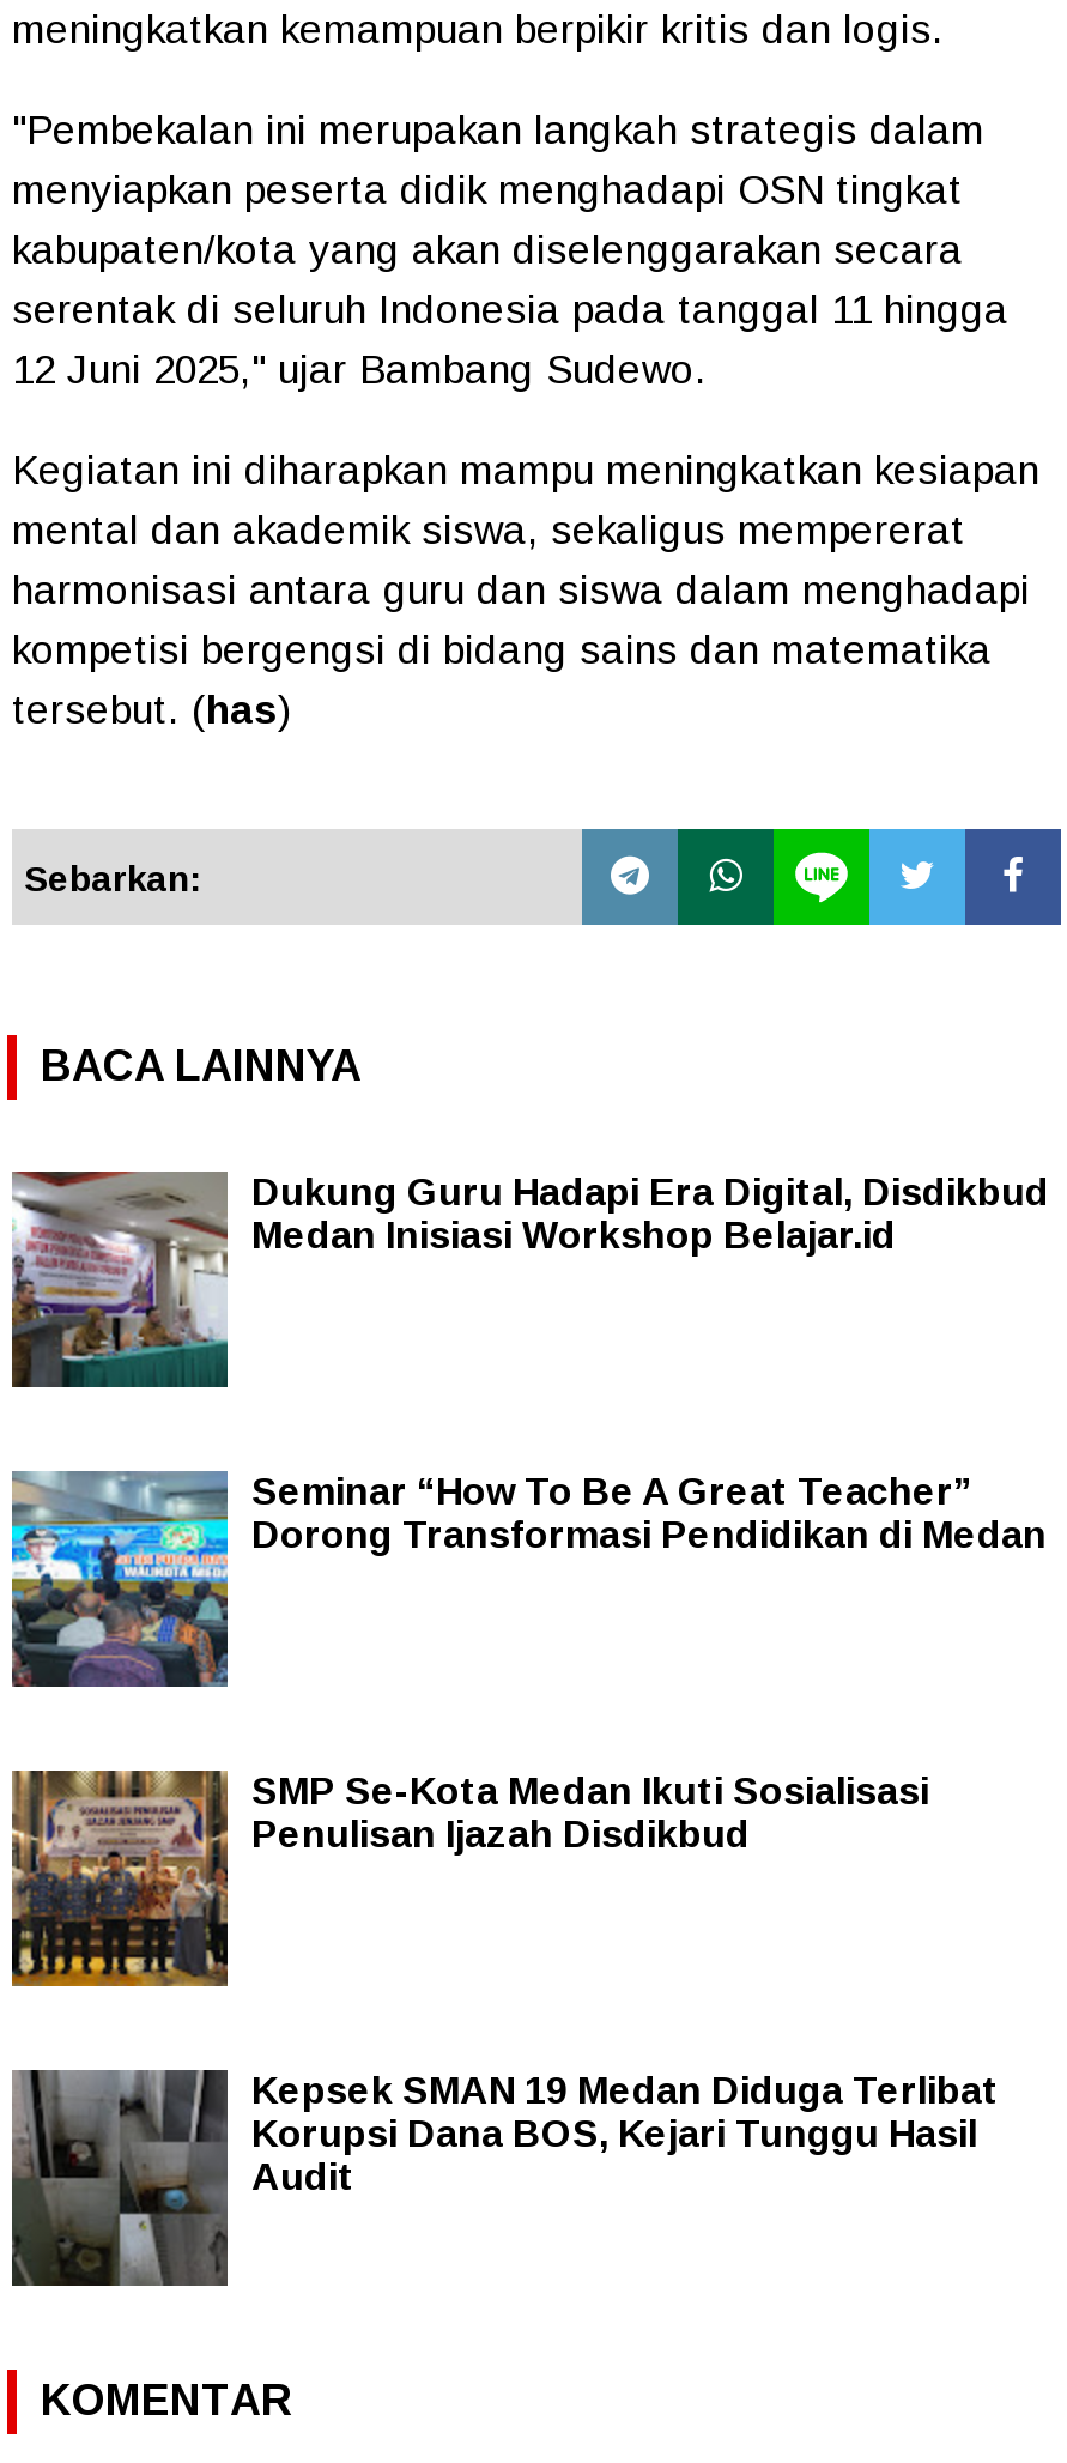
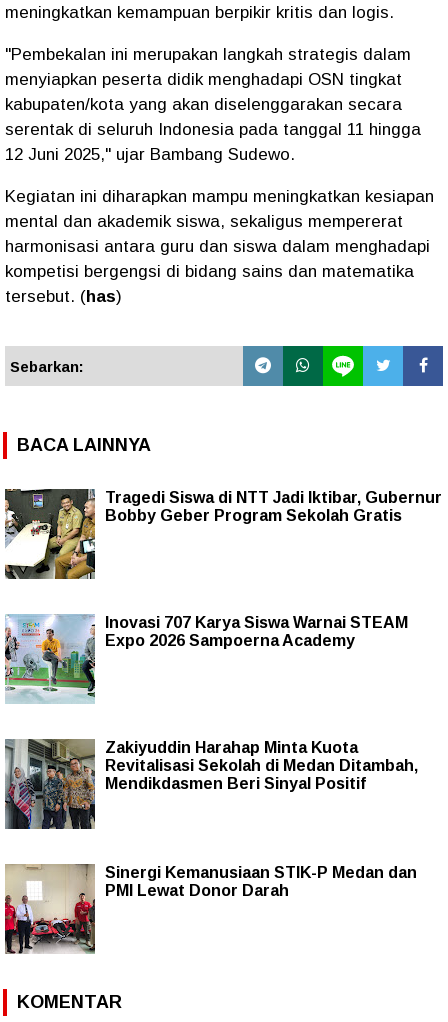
[10,1169,1049,1390] [image] | Dukung Guru Hadapi Era Digital, Disdikbud | Medan Inisiasi Workshop Belajar.id -> [4,488,442,580] [image] | Tragedi Siswa di NTT Jadi Iktibar, Gubernur | Bobby Geber Program Sekolah Gratis
[10,1471,1047,1689] [image] | Seminar “How To Be A Great Teacher” | Dorong Transformasi Pendidikan di Medan -> [4,614,408,704] [image] | Inovasi 707 Karya Siswa Warnai STEAM | Expo 2026 Sampoerna Academy
[10,1770,929,1989] [image] | SMP Se-Kota Medan Ikuti Sosialisasi | Penulisan Ijazah Disdikbud -> [4,738,418,830] [image] | Zakiyuddin Harahap Minta Kuota | Revitalisasi Sekolah di Medan Ditambah, | Mendikdasmen Beri Sinyal Positif
[10,2068,999,2288] [image] | Kepsek SMAN 19 Medan Diduga Terlibat | Korupsi Dana BOS, Kejari Tunggu Hasil | Audit -> [4,864,417,955] [image] | Sinergi Kemanusiaan STIK-P Medan dan | PMI Lewat Donor Darah

